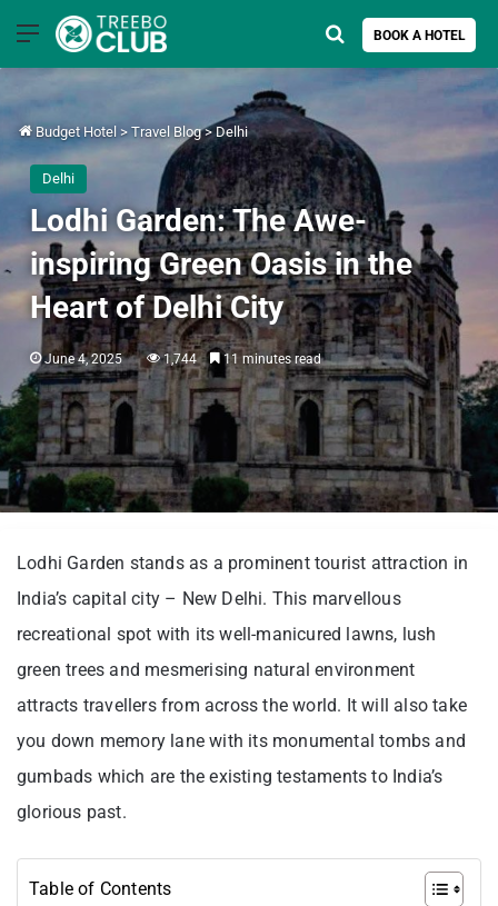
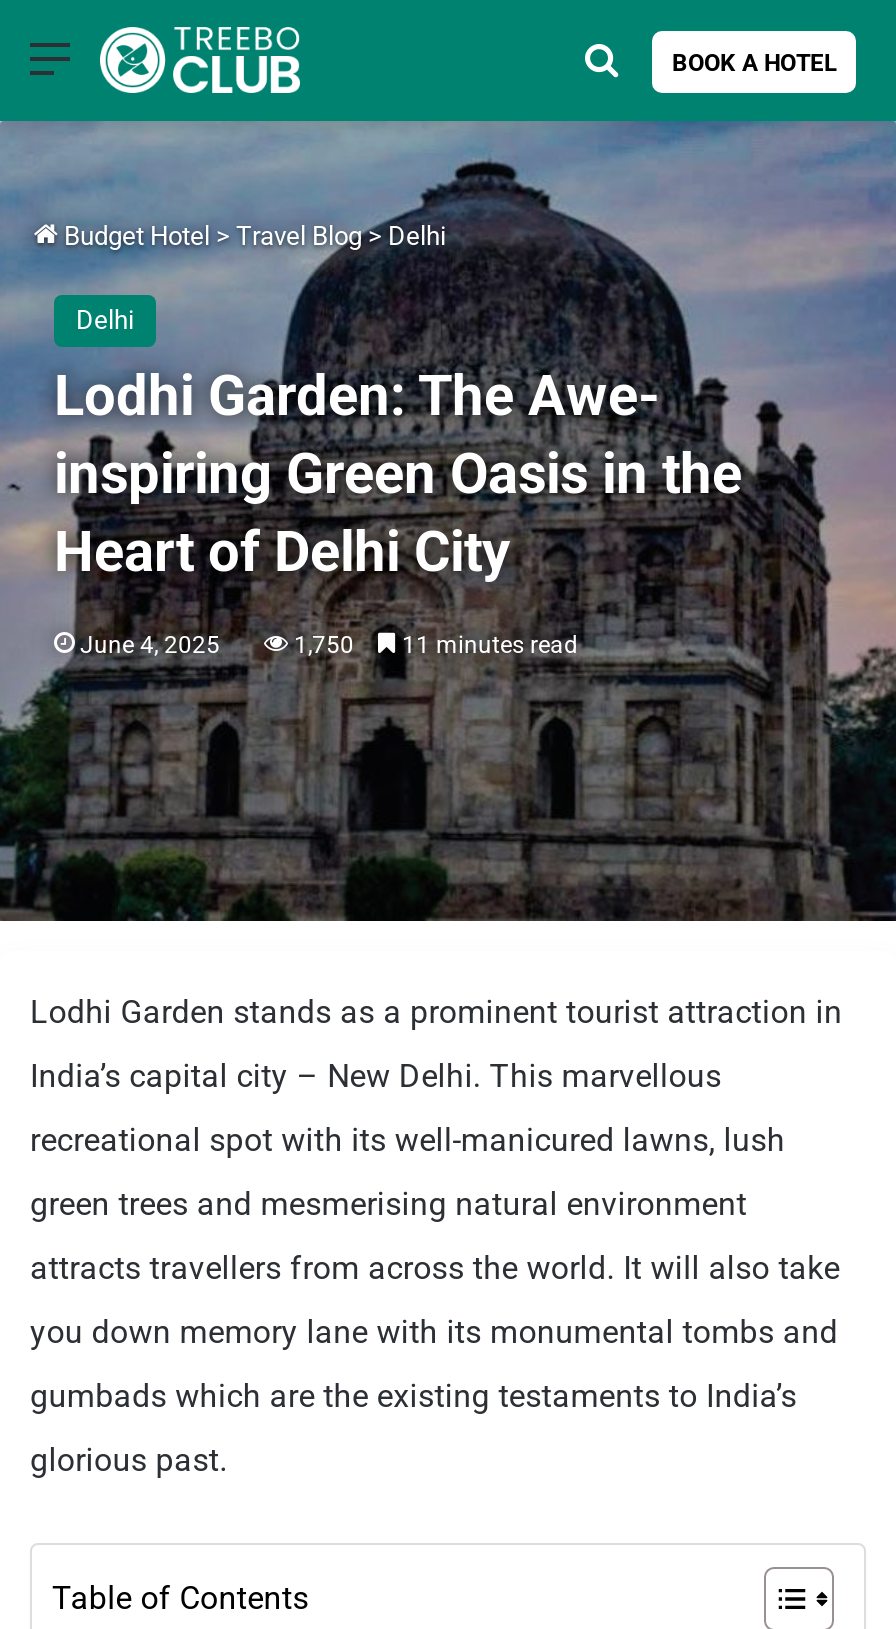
[160,351,321,366] 1,744 11 minutes read -> [288,630,578,658] 1,750 11 minutes read

